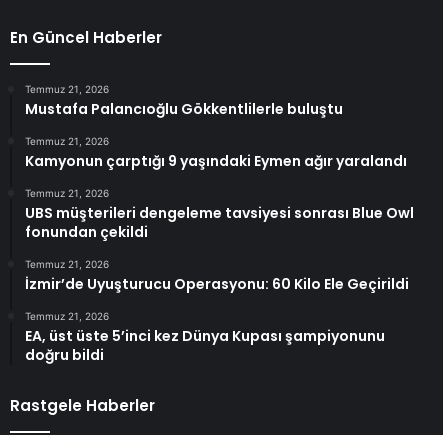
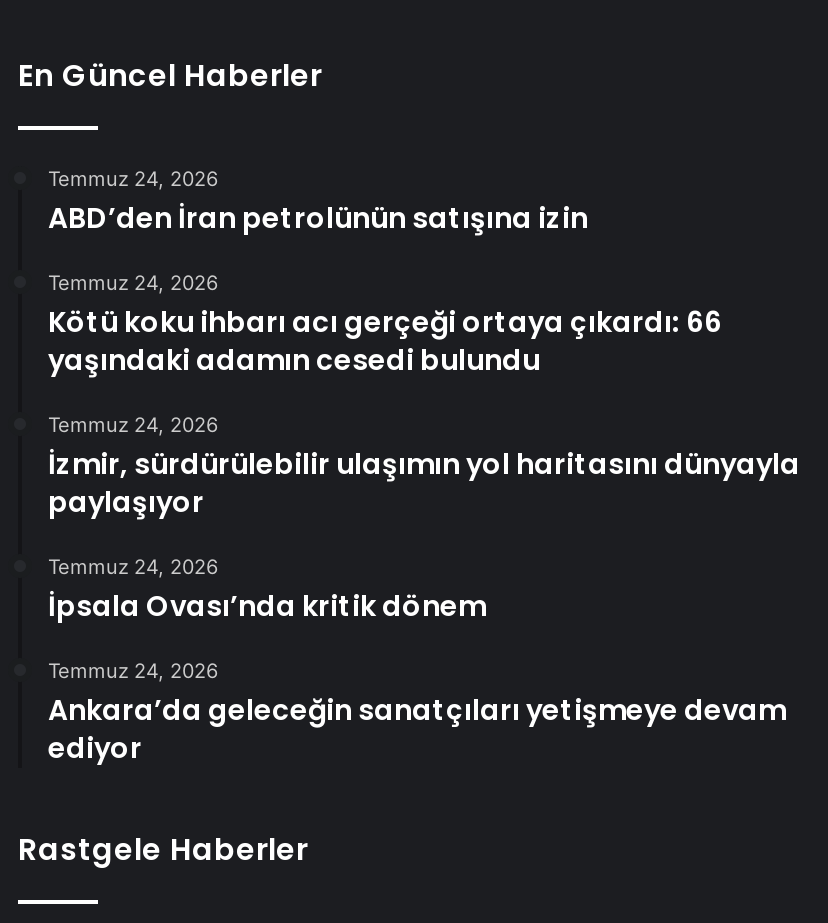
[25,83,343,119] Temmuz 21, 2026 | Mustafa Palancıoğlu Gökkentlilerle buluştu -> [48,167,588,239] Temmuz 24, 2026 | ABD’den İran petrolünün satışına izin
[25,135,407,171] Temmuz 21, 2026 | Kamyonun çarptığı 9 yaşındaki Eymen ağır yaralandı -> [48,271,722,381] Temmuz 24, 2026 | Kötü koku ihbarı acı gerçeği ortaya çıkardı: 66 | yaşındaki adamın cesedi bulundu
[25,187,414,242] Temmuz 21, 2026 | UBS müşterileri dengeleme tavsiyesi sonrası Blue Owl | fonundan çekildi -> [48,413,800,523] Temmuz 24, 2026 | İzmir, sürdürülebilir ulaşımın yol haritasını dünyayla | paylaşıyor
[25,258,409,294] Temmuz 21, 2026 | İzmir’de Uyuşturucu Operasyonu: 60 Kilo Ele Geçirildi -> [48,555,486,627] Temmuz 24, 2026 | İpsala Ovası’nda kritik dönem
[25,310,385,365] Temmuz 21, 2026 | EA, üst üste 5’inci kez Dünya Kupası şampiyonunu | doğru bildi -> [48,659,786,769] Temmuz 24, 2026 | Ankara’da geleceğin sanatçıları yetişmeye devam | ediyor

